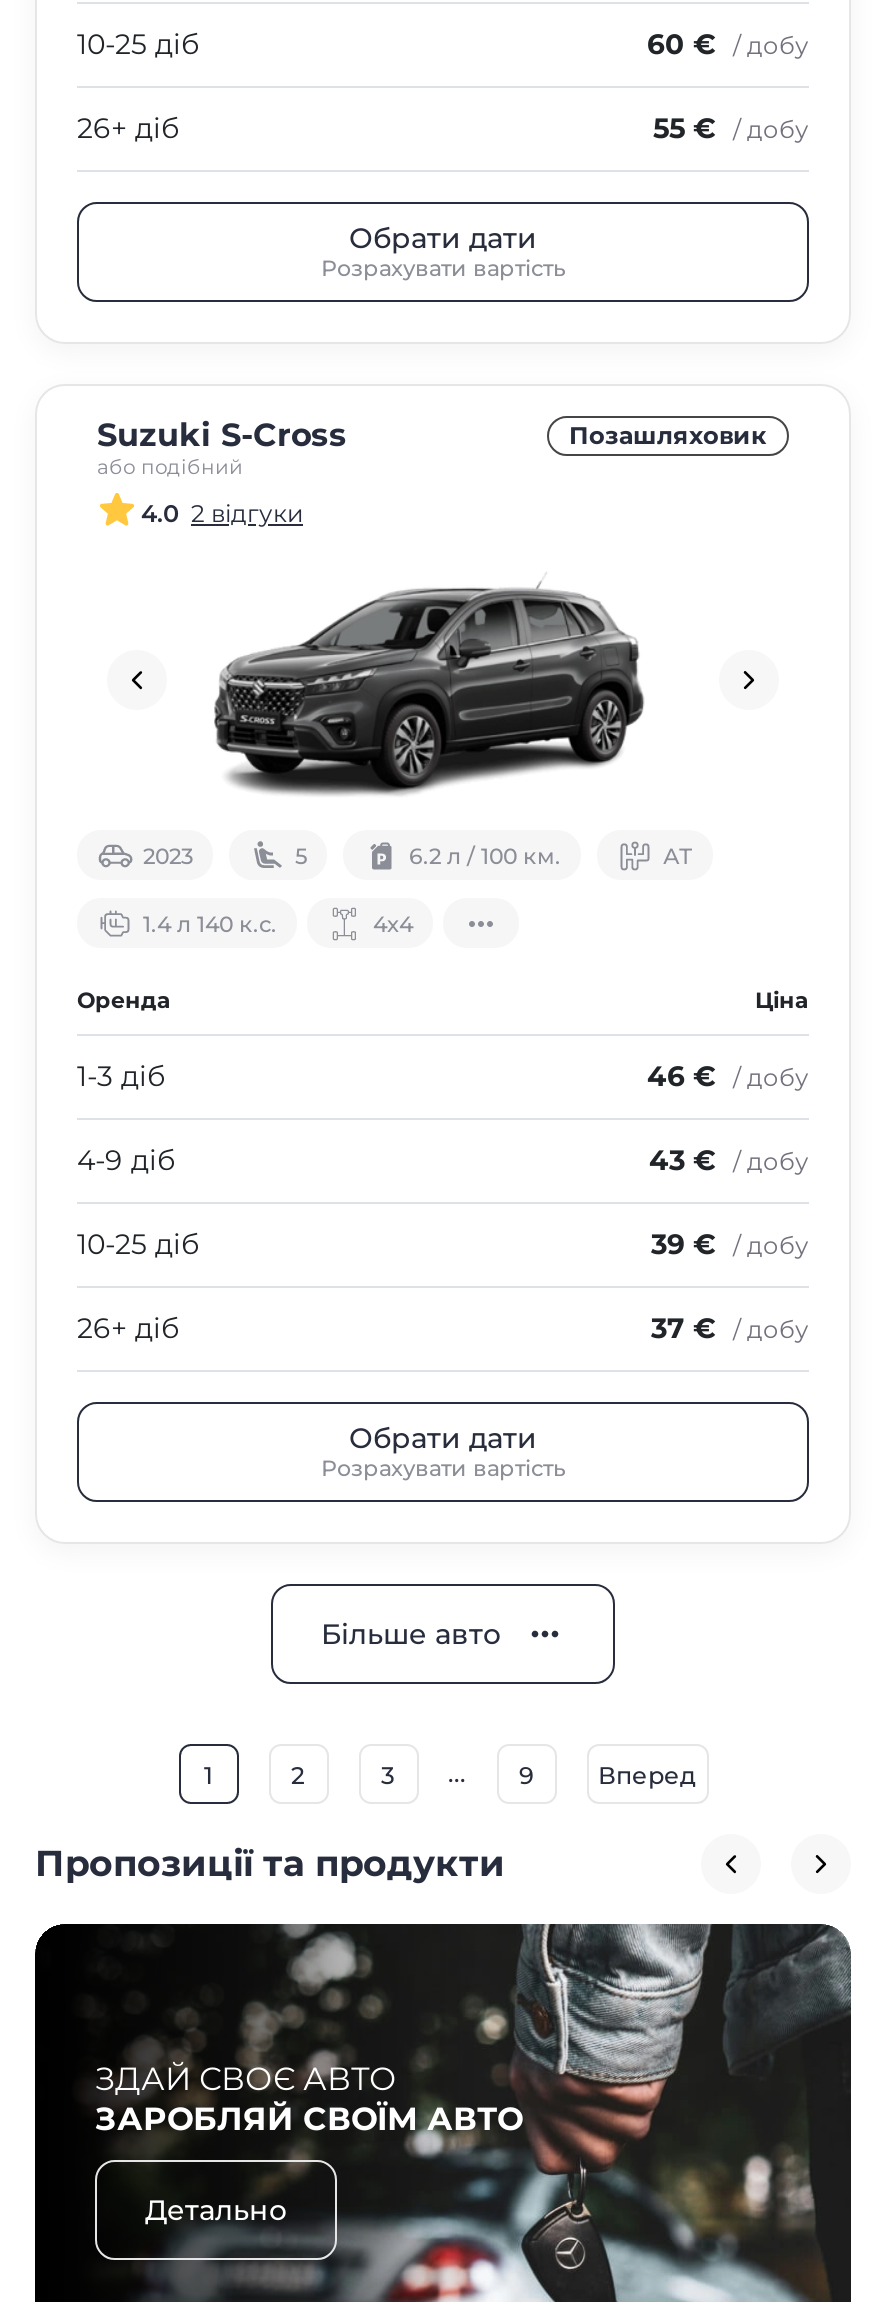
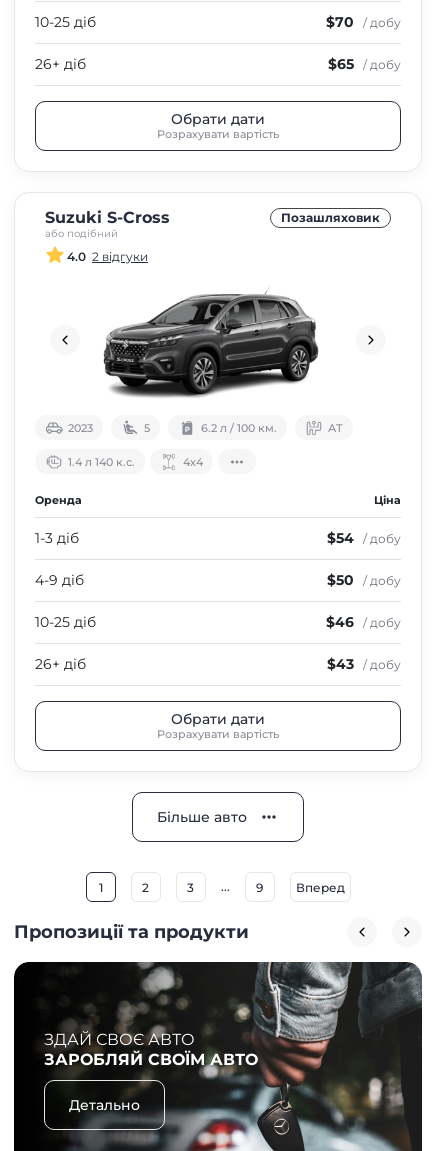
[647,26,809,62] 60 € / добу -> [326,13,401,31] $70 / добу
[653,110,809,146] 55 € / добу -> [328,55,401,73] $65 / добу
[647,1058,809,1094] 46 € / добу -> [327,529,401,547] $54 / добу
[649,1142,809,1178] 43 € / добу -> [327,571,401,589] $50 / добу
[651,1226,809,1262] 39 € / добу -> [326,613,401,631] $46 / добу
[651,1310,809,1346] 37 € / добу -> [327,655,401,673] $43 / добу

